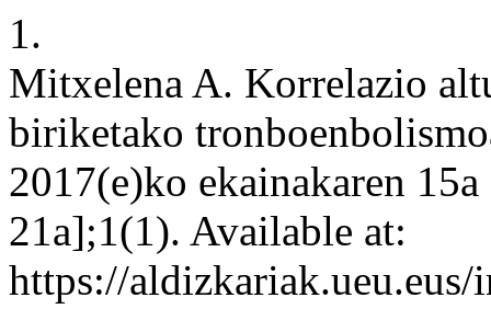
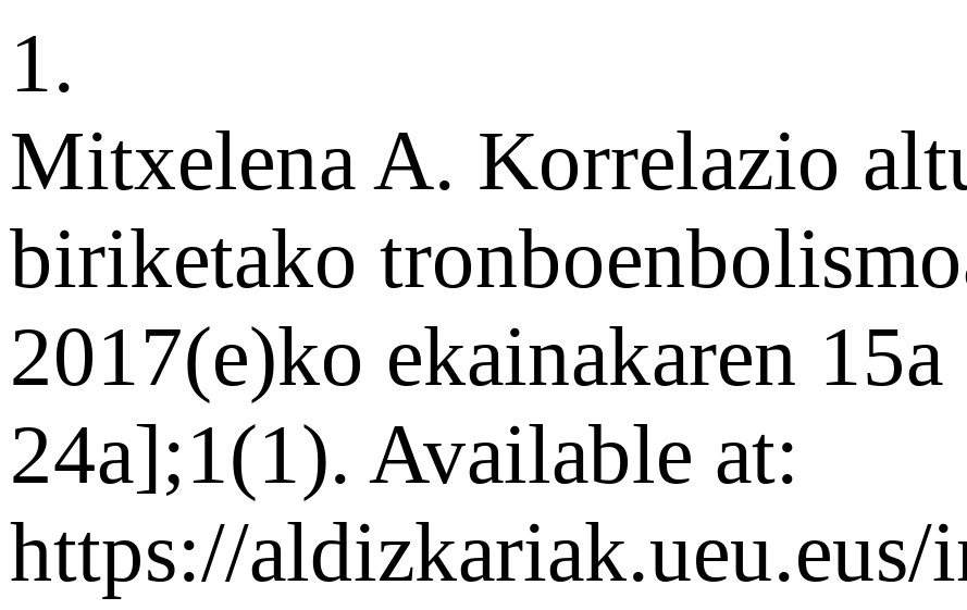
[9,207,407,254] 21a];1(1). Available at: -> [10,407,799,500] 24a];1(1). Available at:

